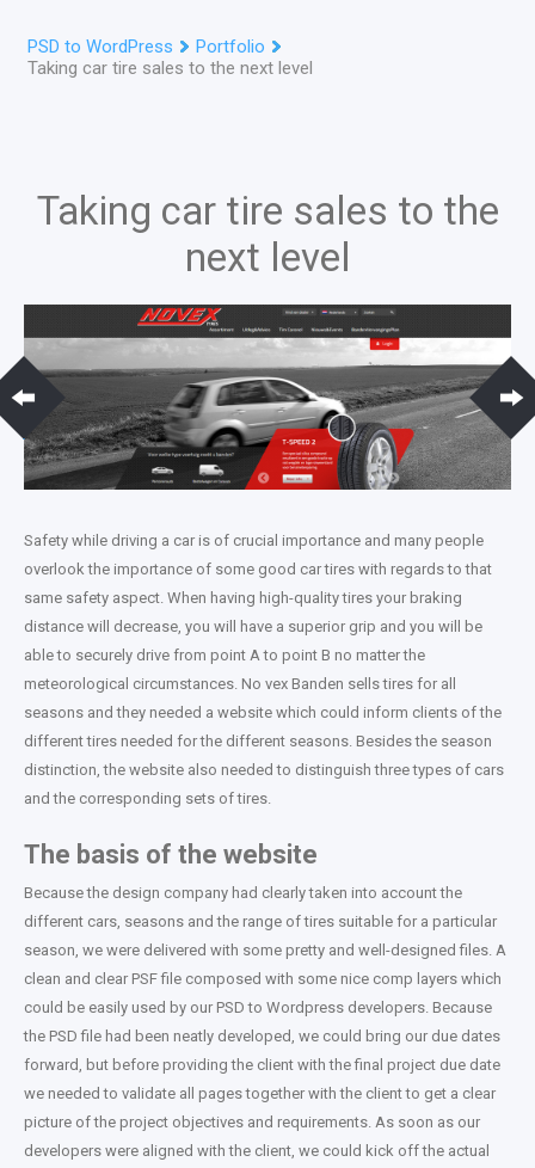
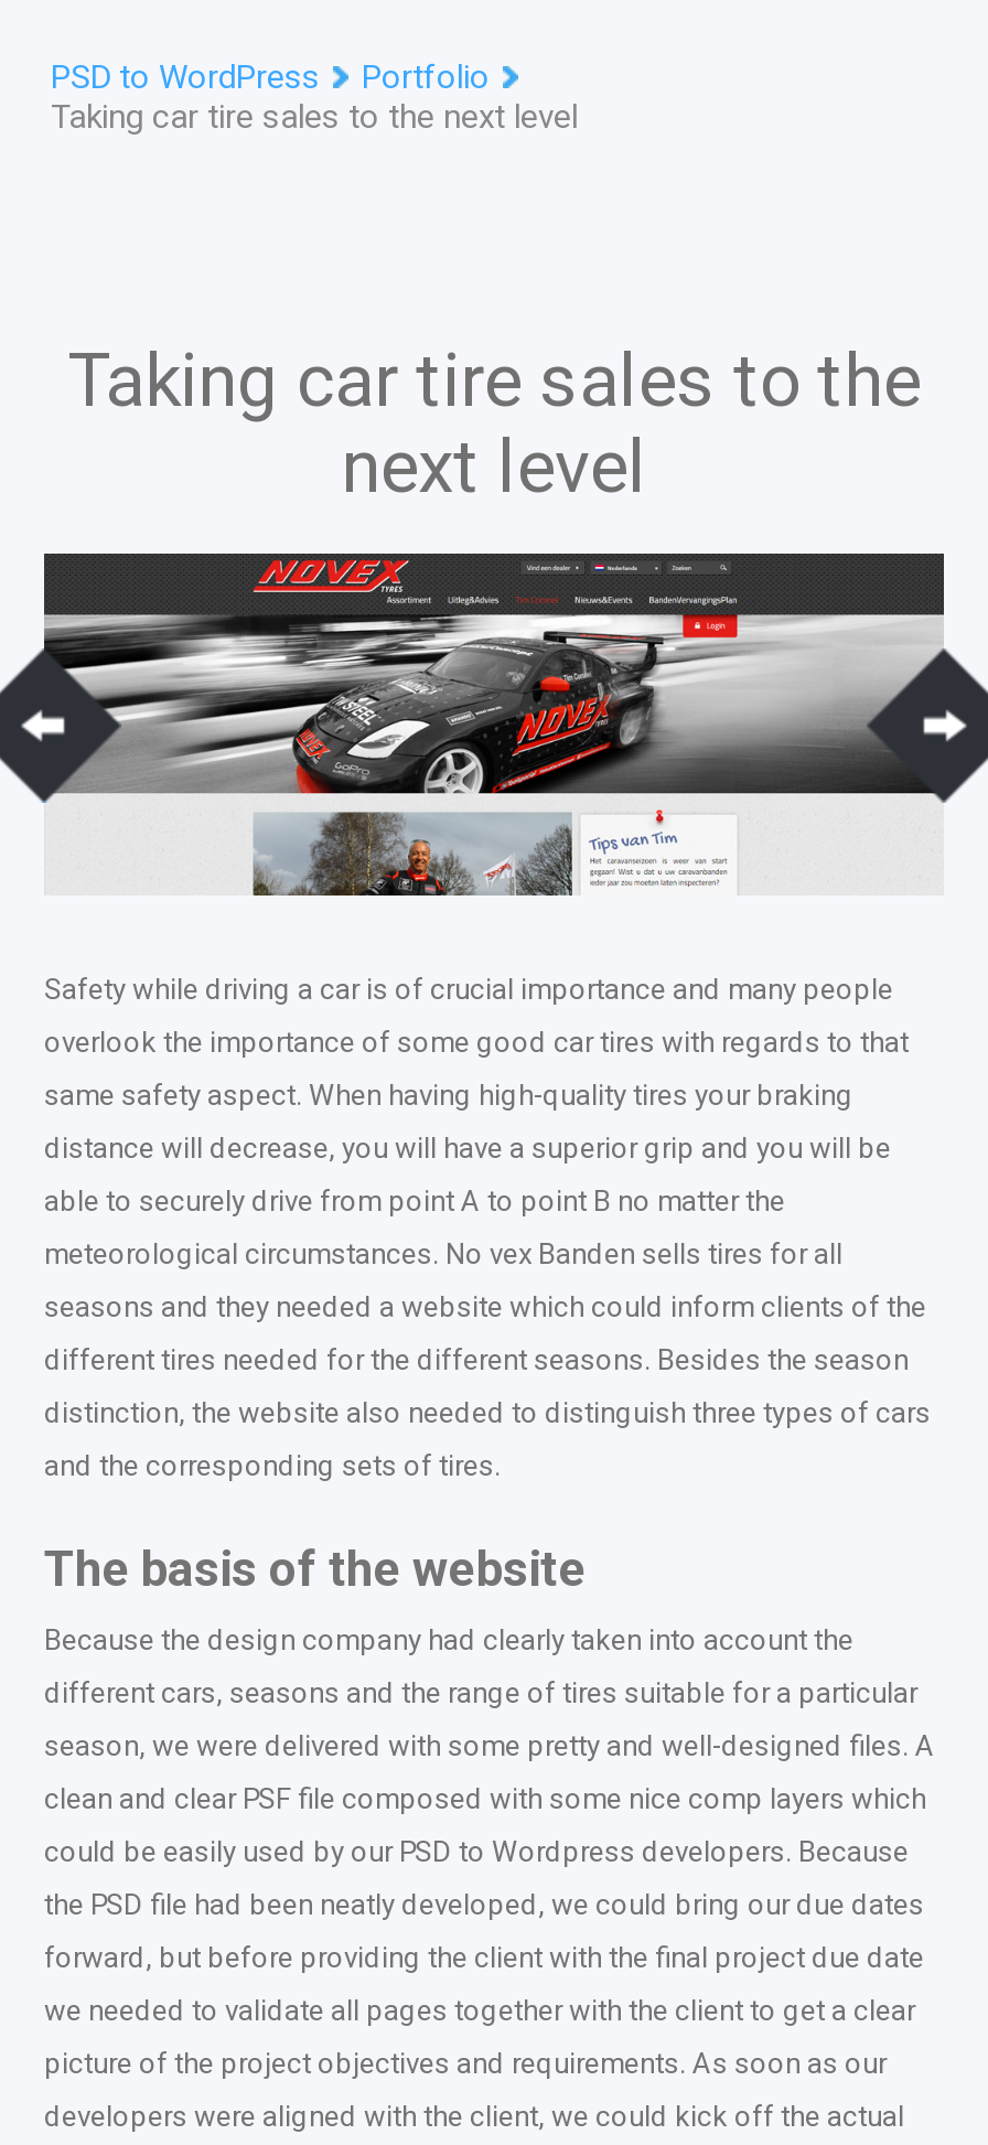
[23,327,512,491] [image] -> [44,598,944,898] [image]

